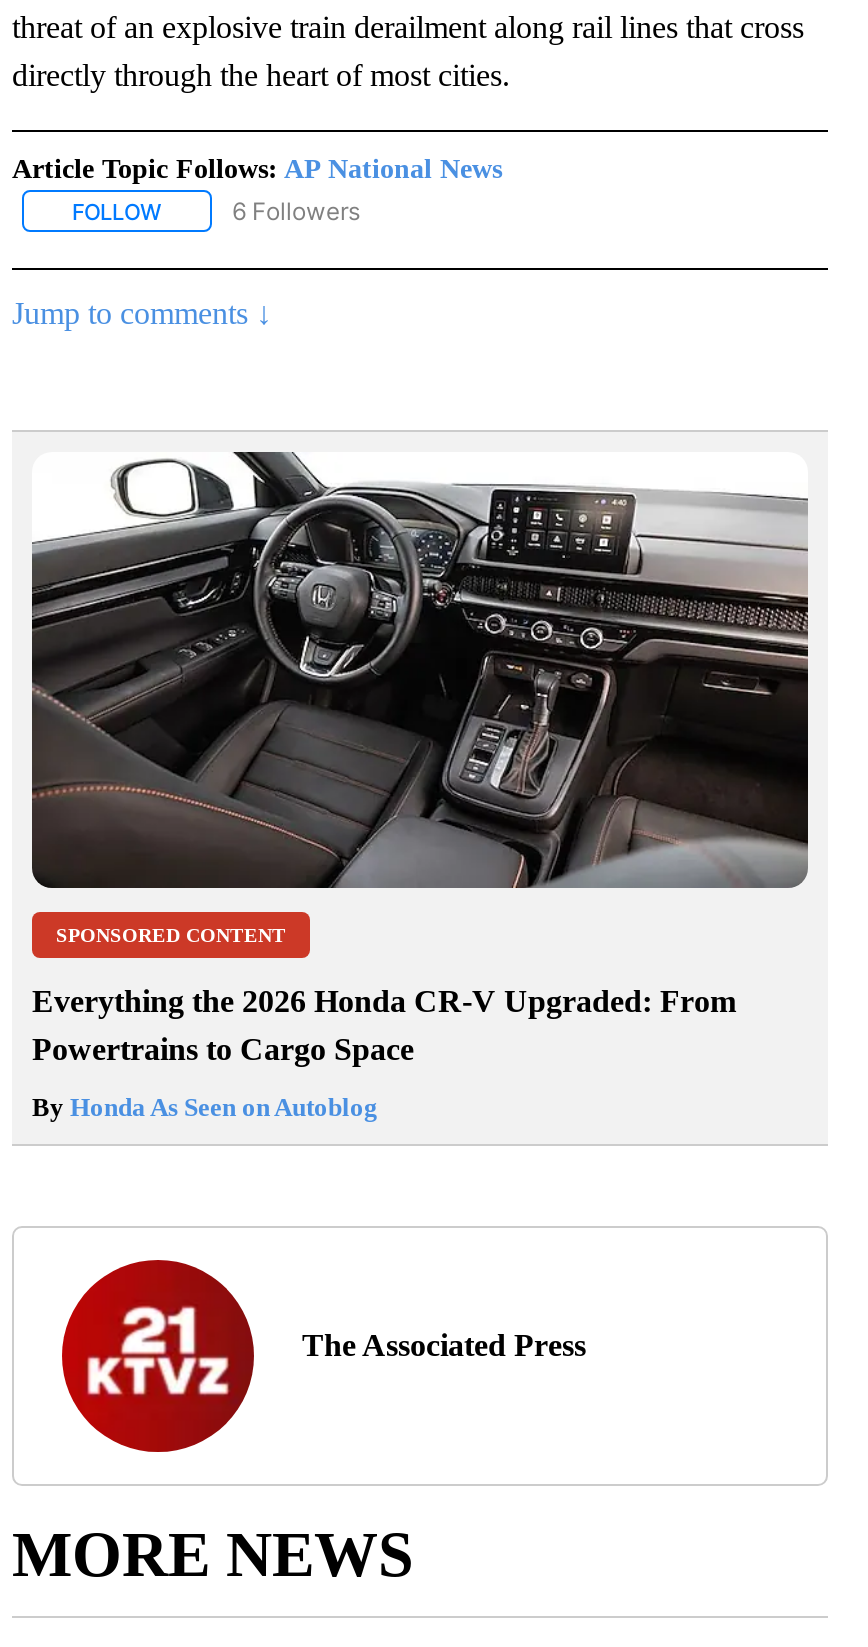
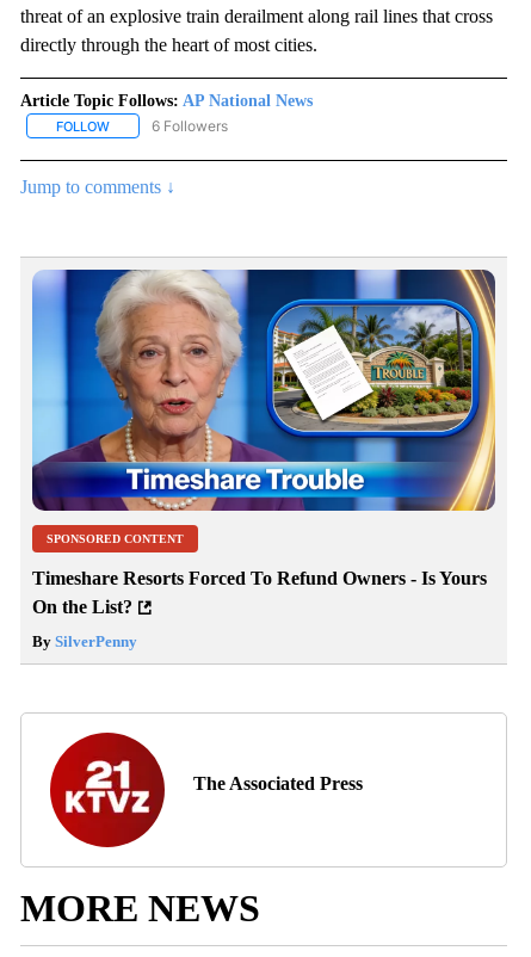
[30,450,810,890] [image] -> [31,268,496,512] [image]
[32,985,736,1067] Everything the 2026 Honda CR-V Upgraded: From | Powertrains to Cargo Space -> [32,569,487,618] Timeshare Resorts Forced To Refund Owners - Is Yours | On the List?
[32,1093,378,1123] By Honda As Seen on Autoblog -> [32,633,137,651] By SilverPenny

